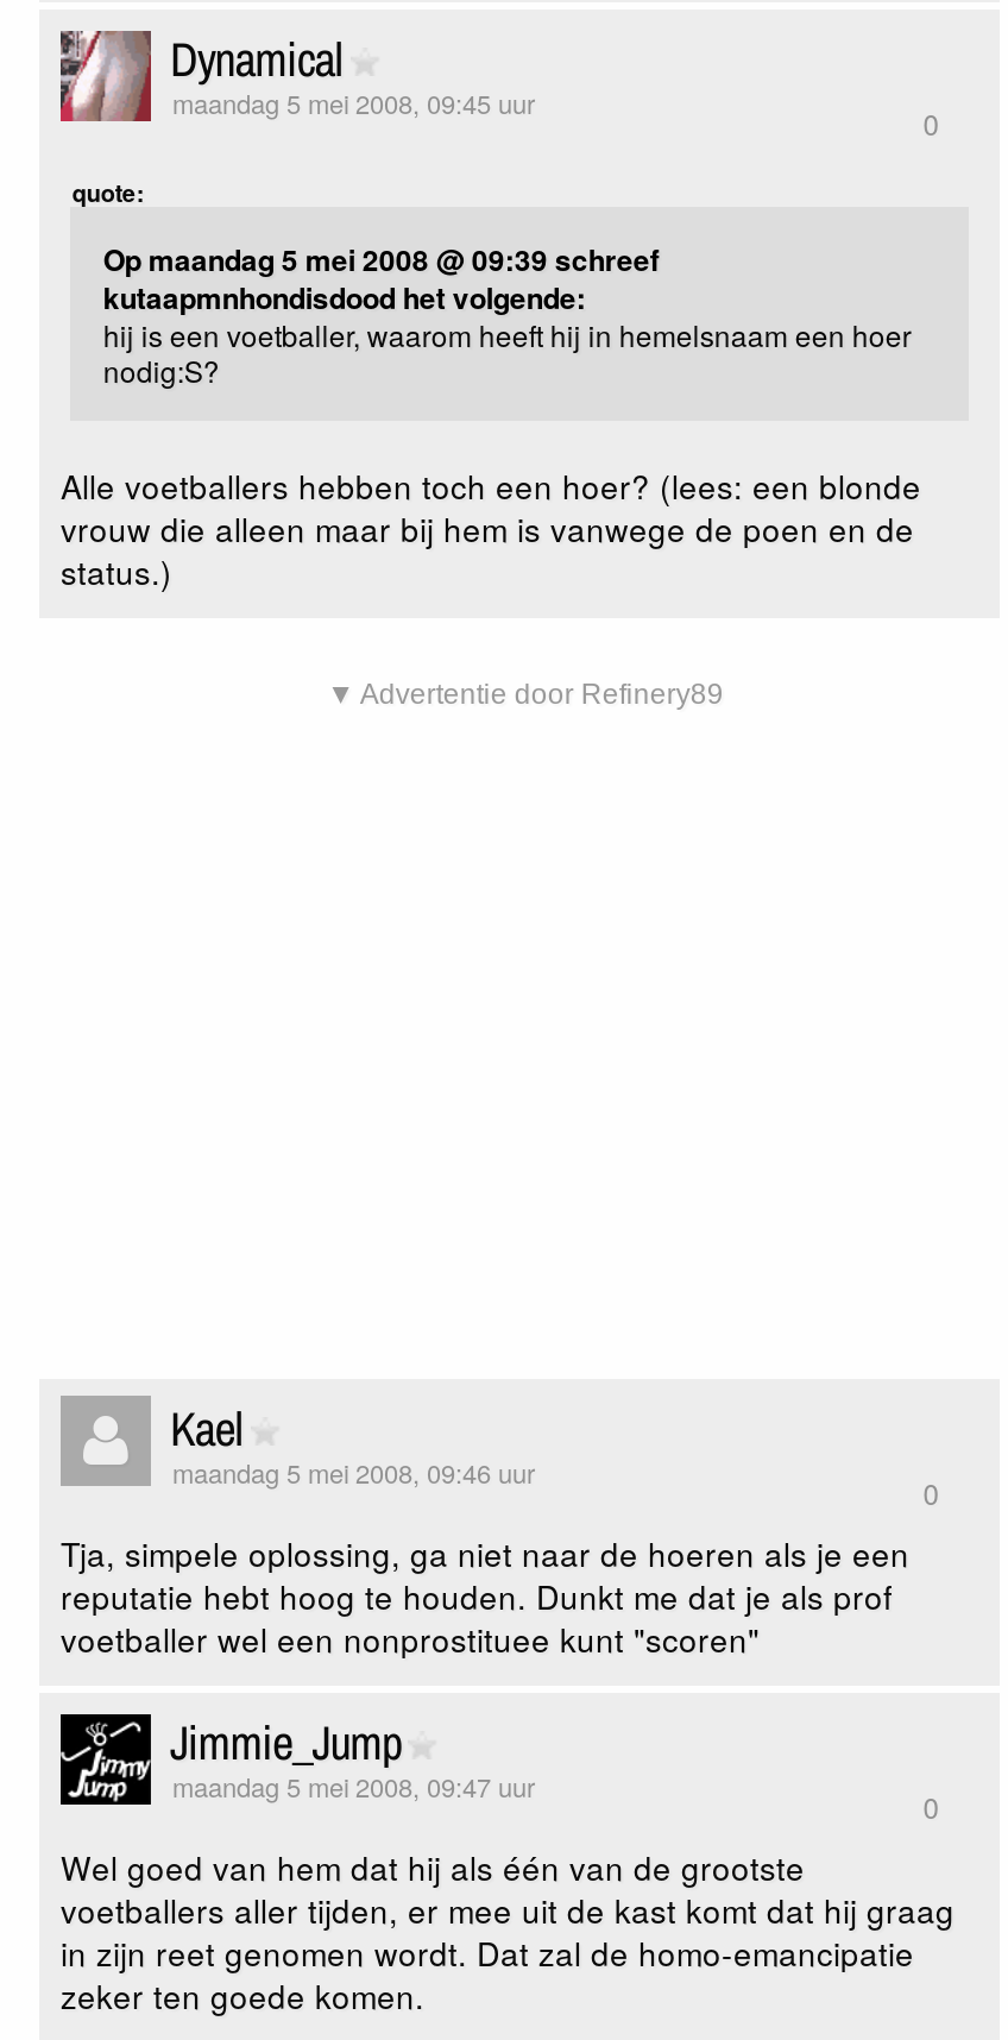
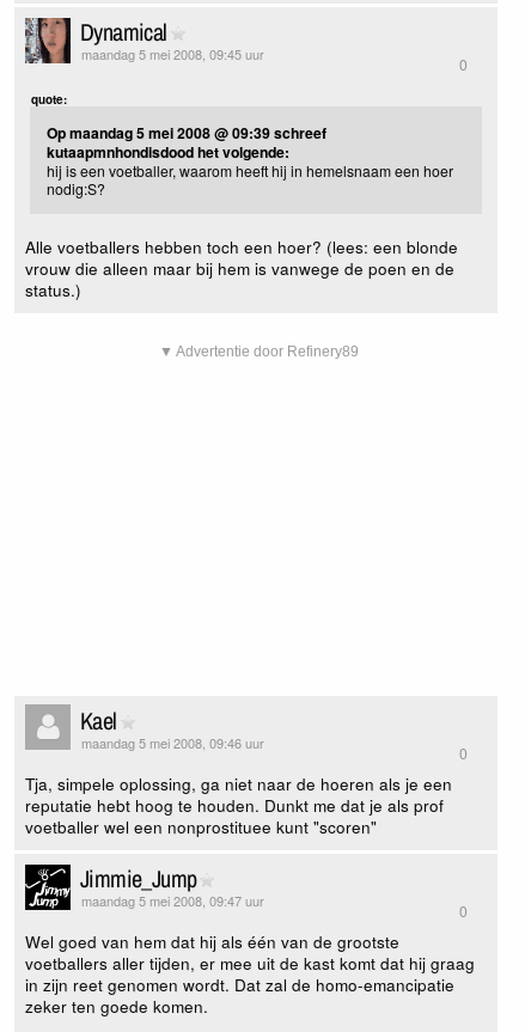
[58,29,153,124] [image] -> [24,17,72,65] [image]

